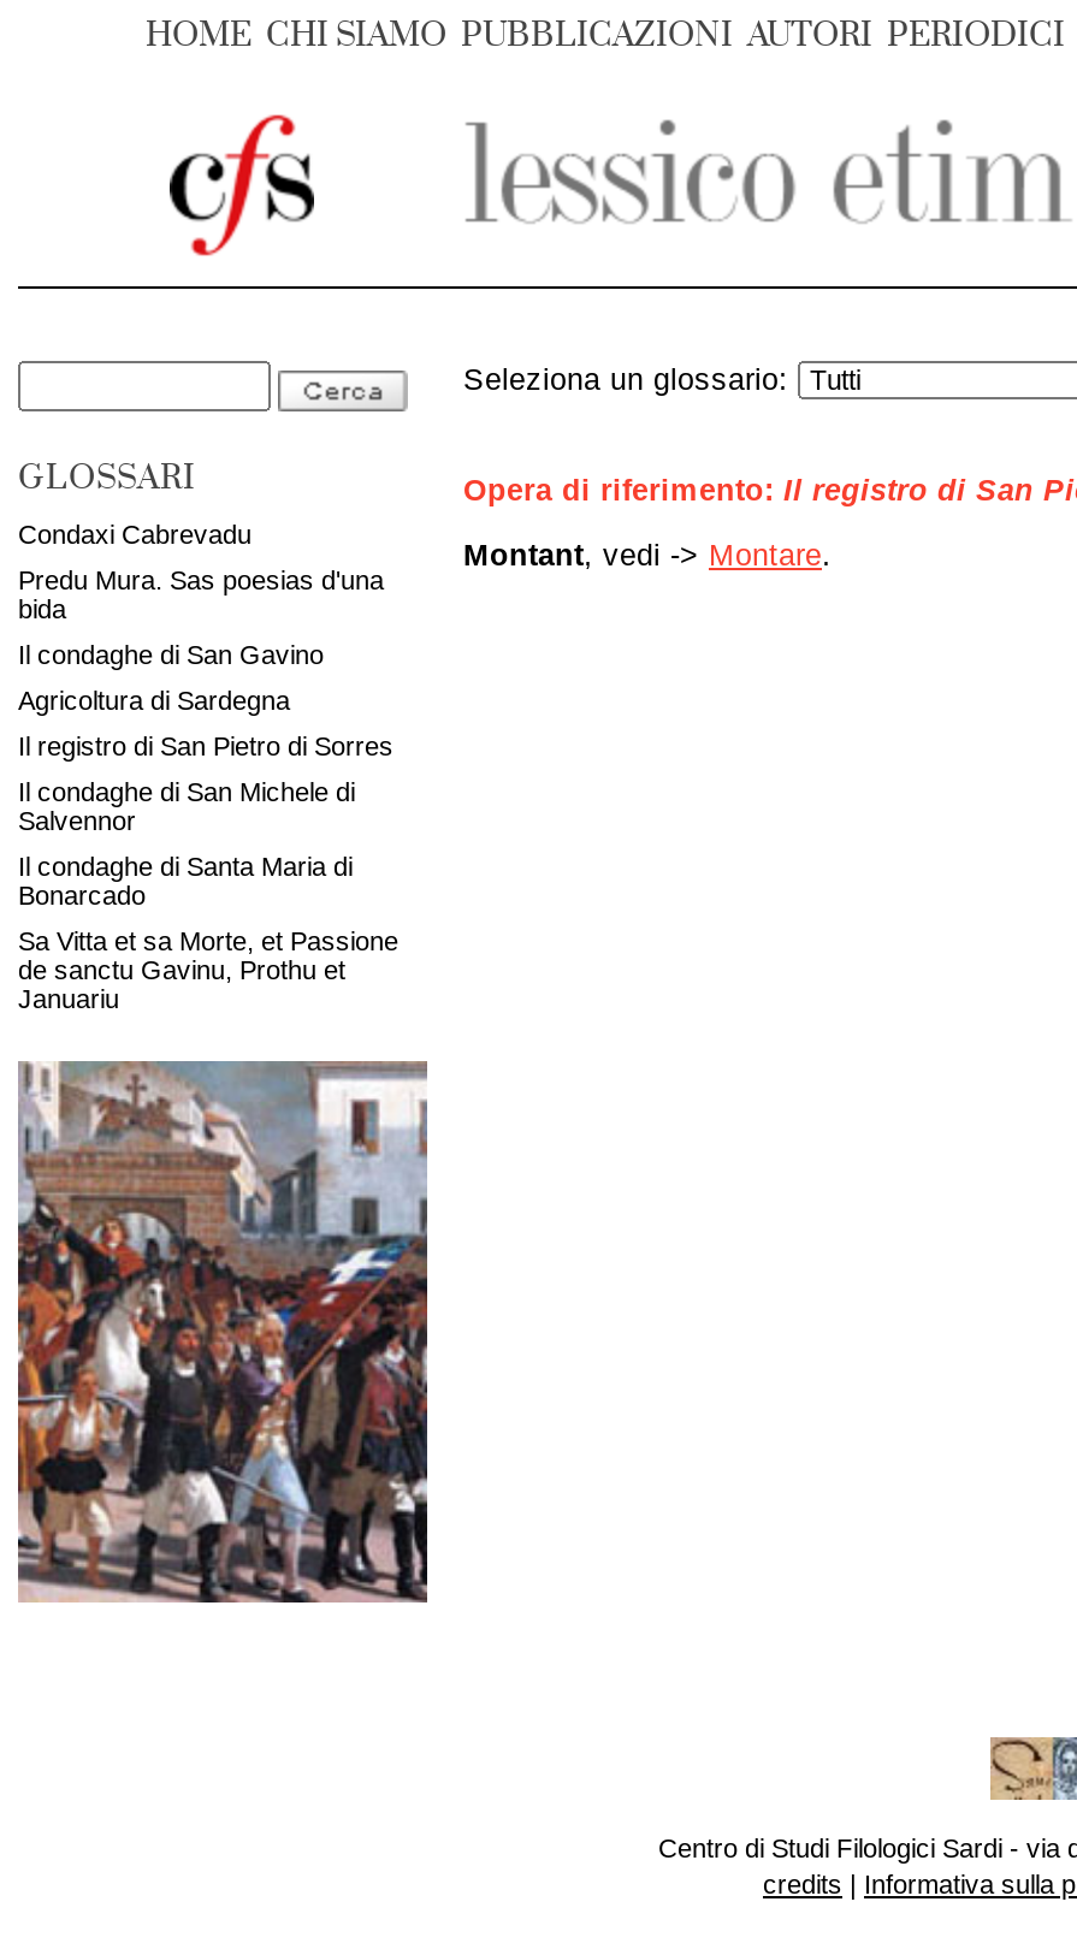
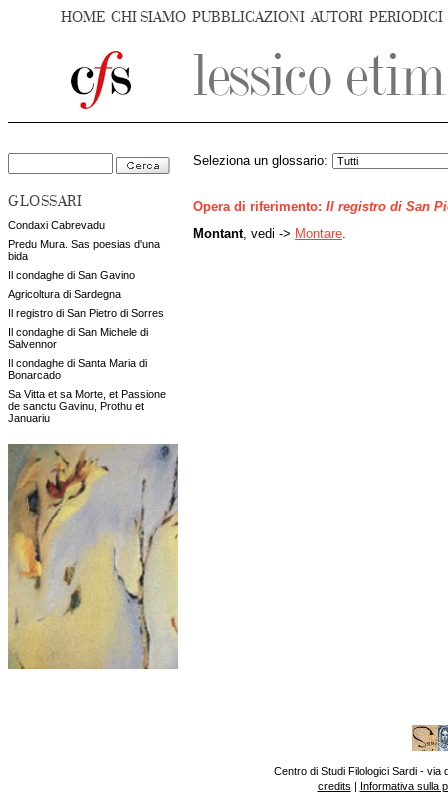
[16,1061,430,1605] [image] -> [7,443,179,670] [image]

